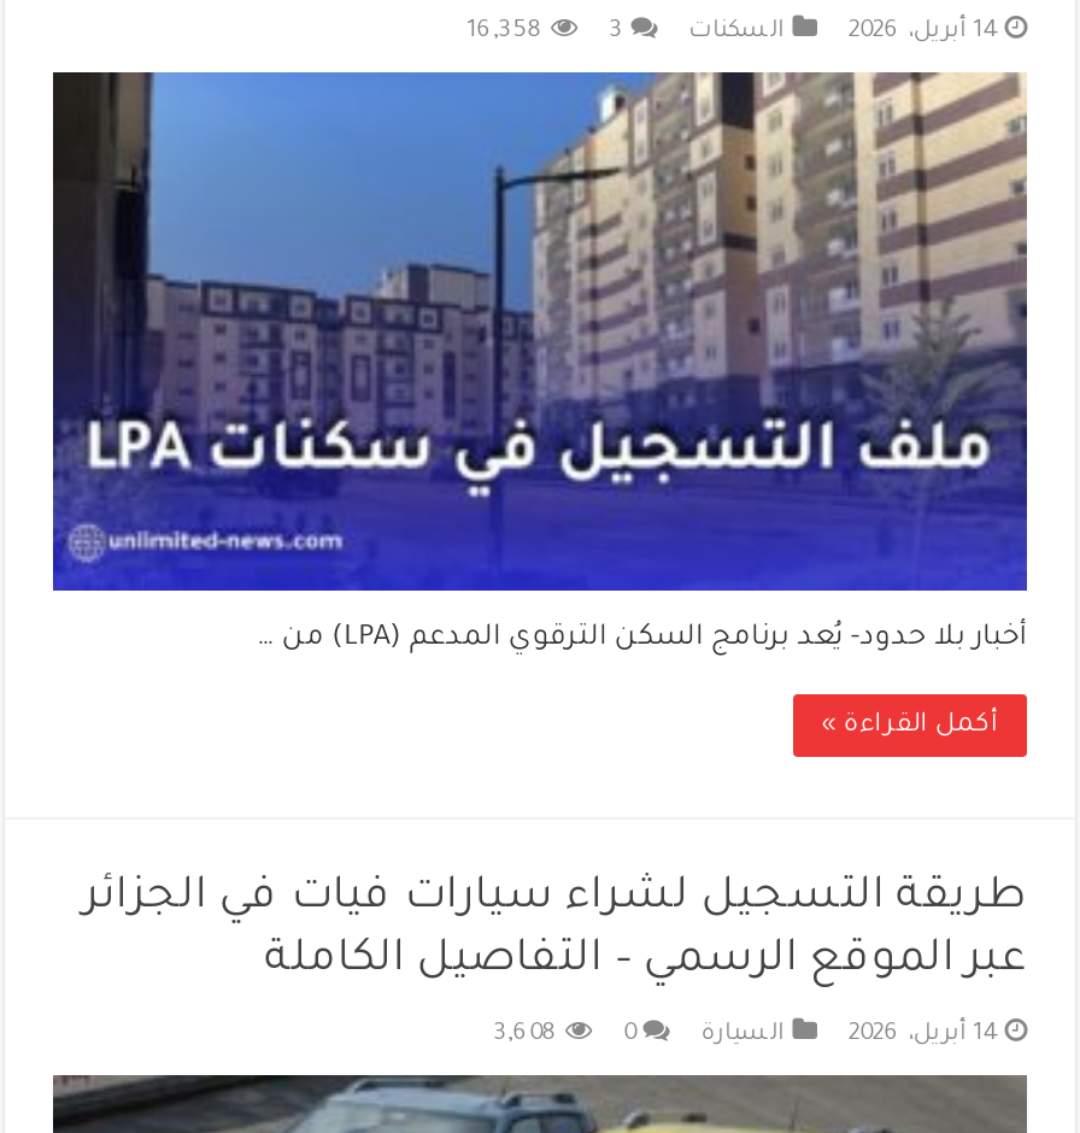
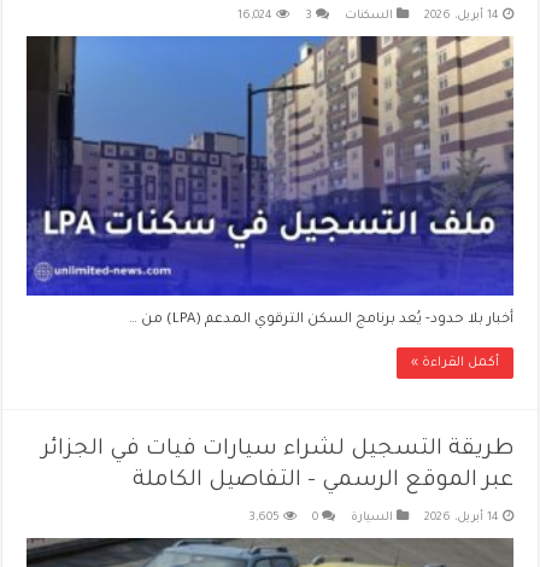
[467,19,544,46] 16,358 -> [237,10,272,23] 16,024
[494,1021,559,1048] 3,608 -> [248,511,279,524] 3,605

